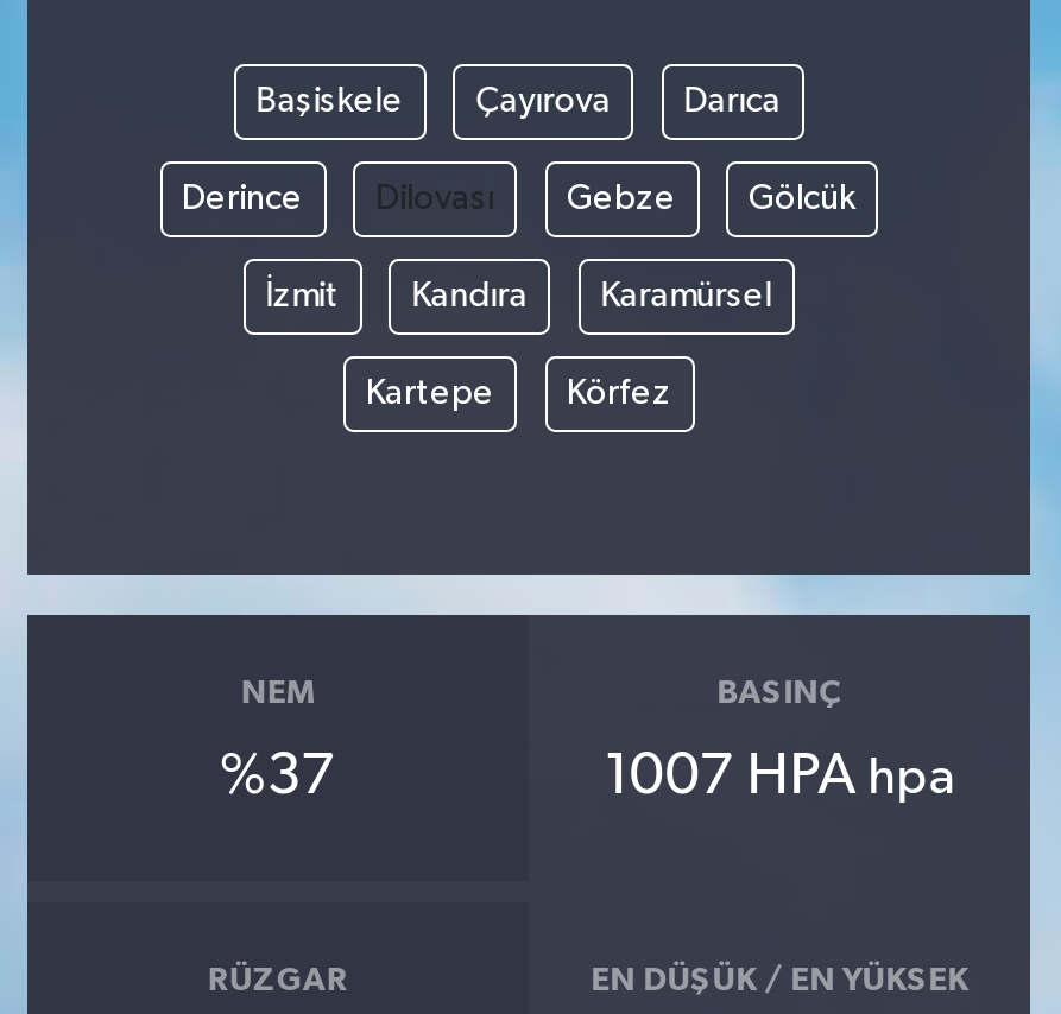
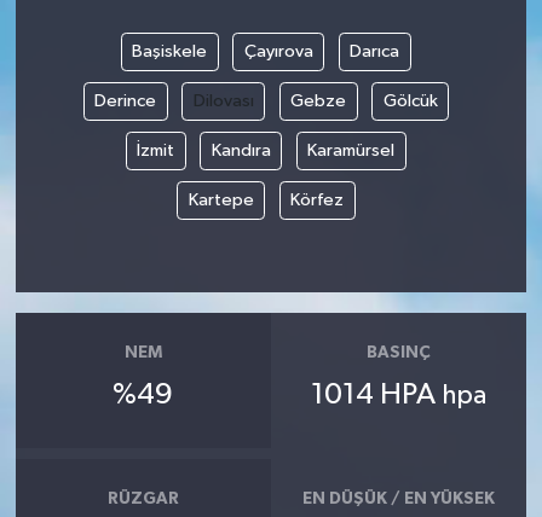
[220,747,336,804] %37 -> [113,380,173,409] %49
[604,747,955,804] 1007 HPA hpa -> [311,380,486,409] 1014 HPA hpa

